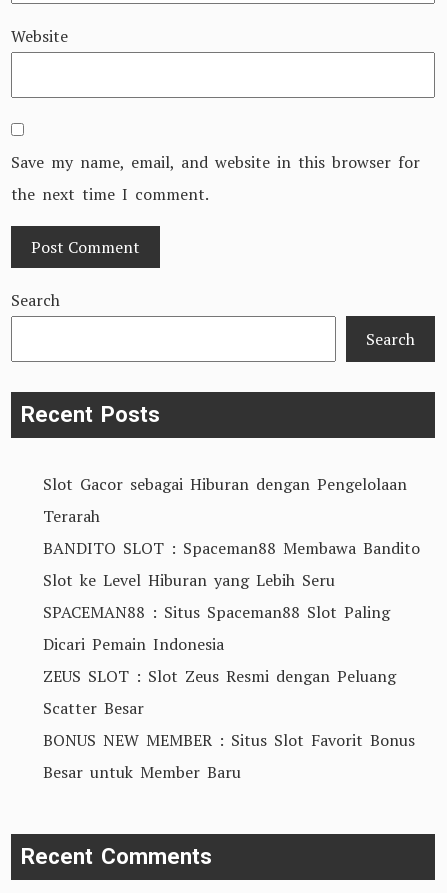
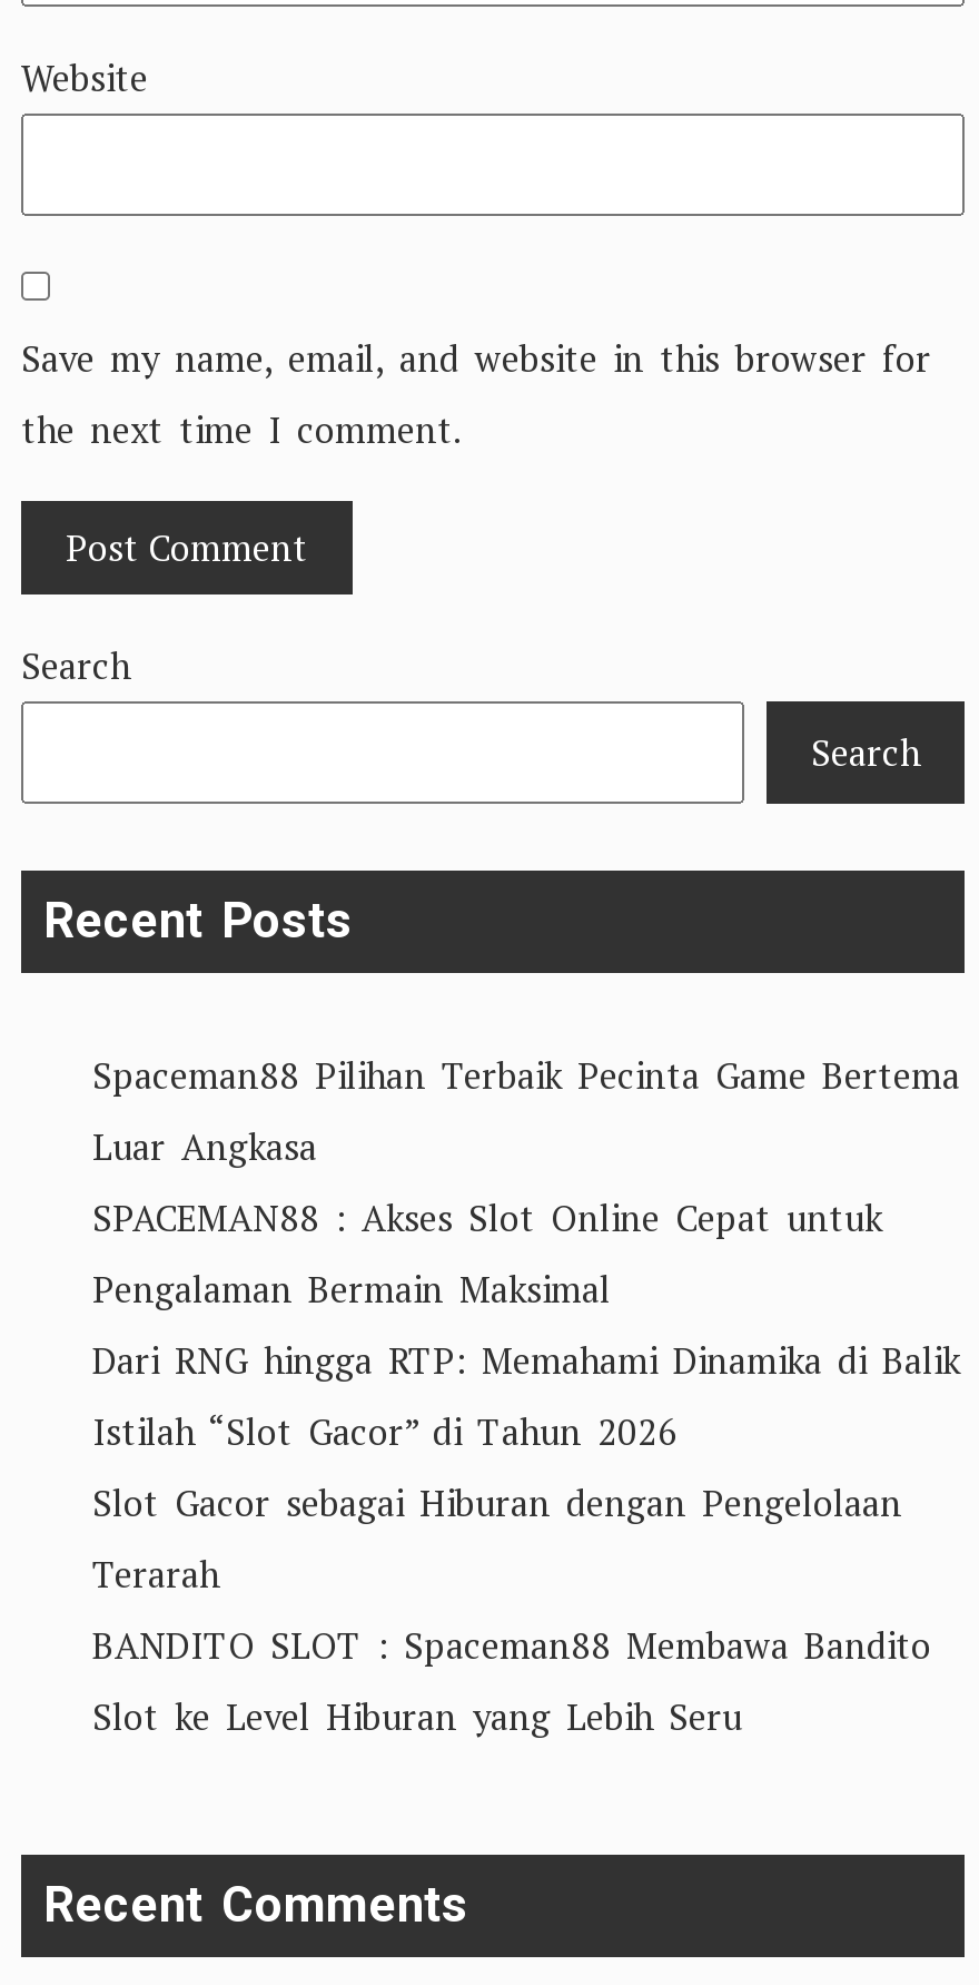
none -> [92,1051,960,1456] Spaceman88 Pilihan Terbaik Pecinta Game Bertema | Luar Angkasa | SPACEMAN88 : Akses Slot Online Cepat untuk | Pengalaman Bermain Maksimal | Dari RNG hingga RTP: Memahami Dinamika di Balik | Istilah “Slot Gacor” di Tahun 2026
moved [43,473,420,591] -> [92,1478,931,1741]: Slot Gacor sebagai Hiburan dengan Pengelolaan | Terarah | BANDITO SLOT : Spaceman88 Membawa Bandito | Slot ke Level Hiburan yang Lebih Seru
[43,601,415,783] SPACEMAN88 : Situs Spaceman88 Slot Paling | Dicari Pemain Indonesia | ZEUS SLOT : Slot Zeus Resmi dengan Peluang | Scatter Besar | BONUS NEW MEMBER : Situs Slot Favorit Bonus | Besar untuk Member Baru -> none

